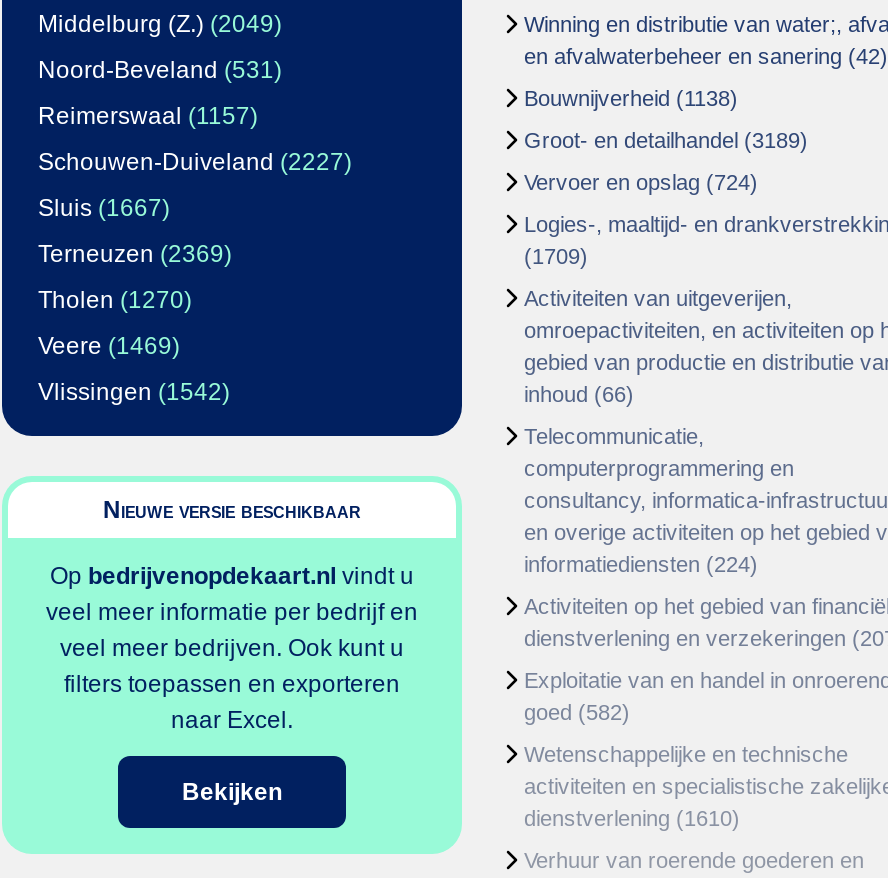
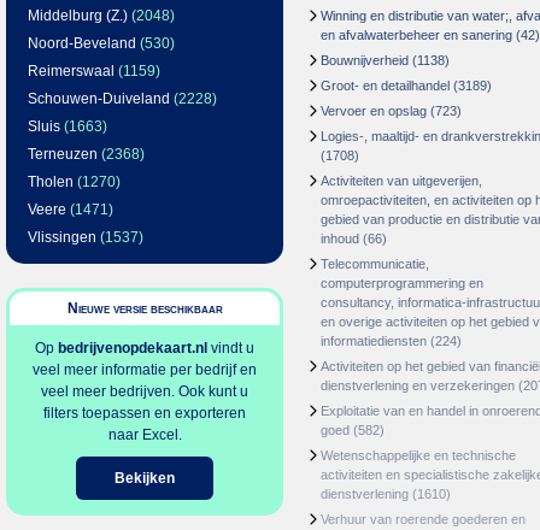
[38,10,282,38] Middelburg (Z.) (2049) -> [28,7,175,24] Middelburg (Z.) (2048)
[38,56,282,84] Noord-Beveland (531) -> [28,35,175,52] Noord-Beveland (530)
[38,102,258,130] Reimerswaal (1157) -> [28,63,160,79] Reimerswaal (1159)
[38,148,352,176] Schouwen-Duiveland (2227) -> [28,90,217,107] Schouwen-Duiveland (2228)
[524,170,758,194] Vervoer en opslag (724) -> [321,104,462,118] Vervoer en opslag (723)
[38,194,170,222] Sluis (1667) -> [28,118,107,135] Sluis (1663)
[38,240,232,268] Terneuzen (2369) -> [28,146,145,163] Terneuzen (2368)
[524,244,588,268] (1709) -> [321,148,359,163] (1708)
[38,332,180,360] Veere (1469) -> [28,201,113,218] Veere (1471)
[38,378,230,406] Vlissingen (1542) -> [28,229,143,246] Vlissingen (1537)

